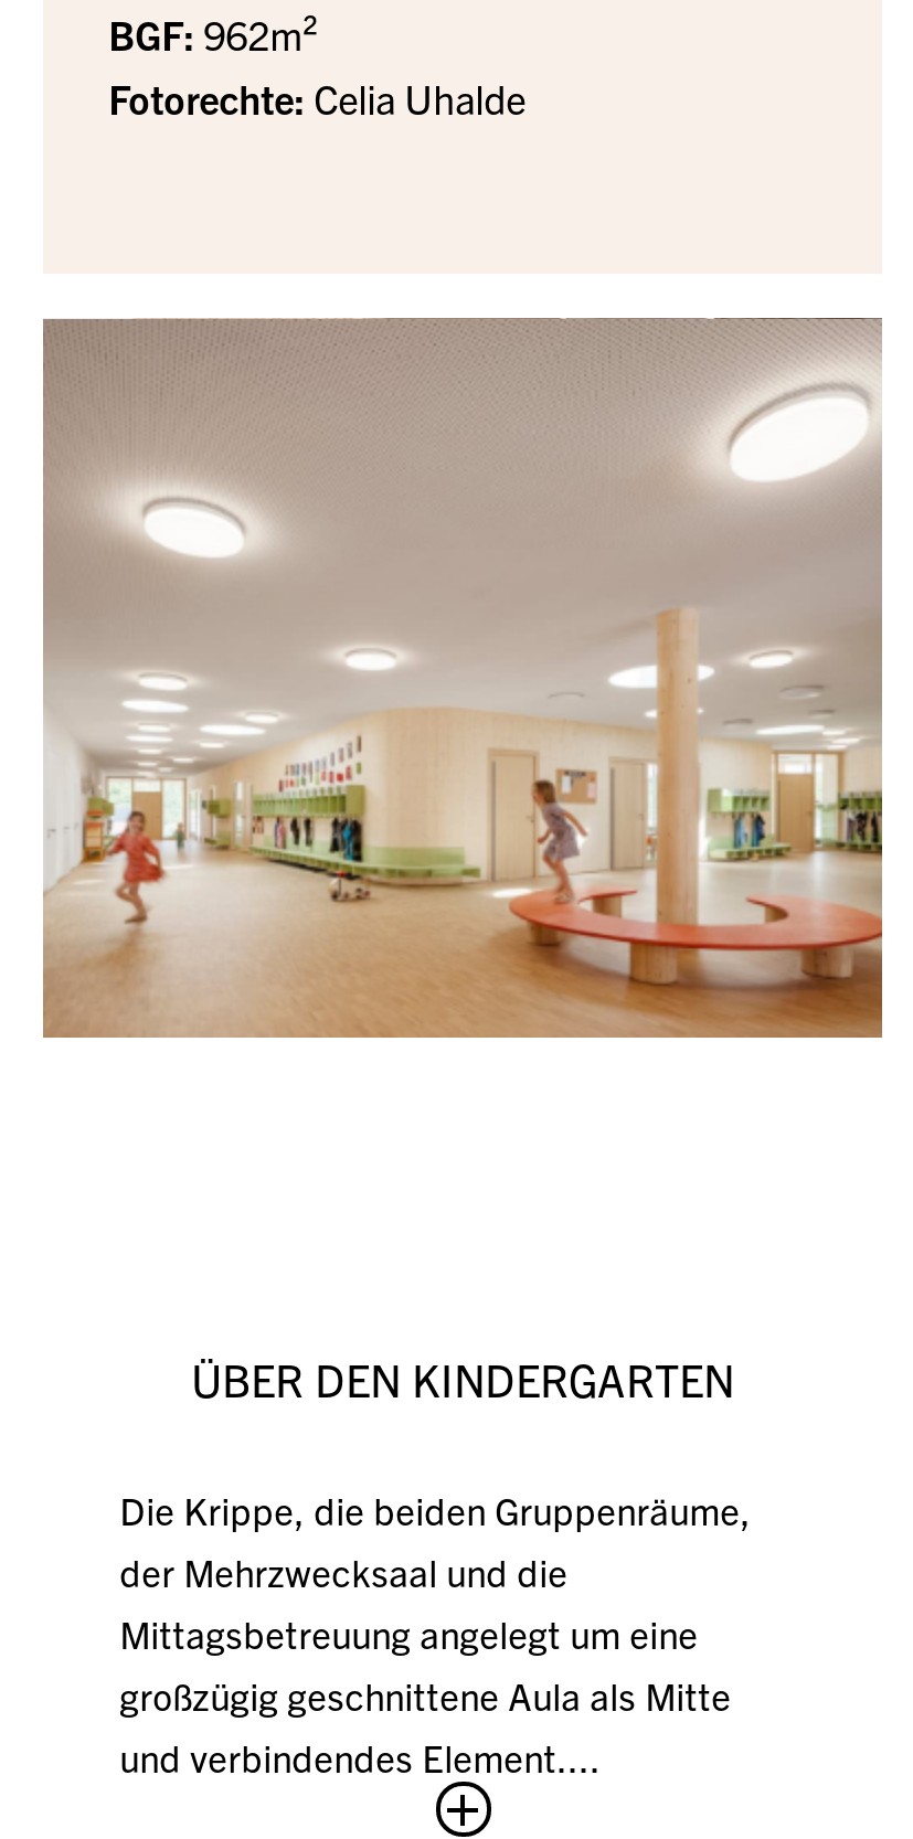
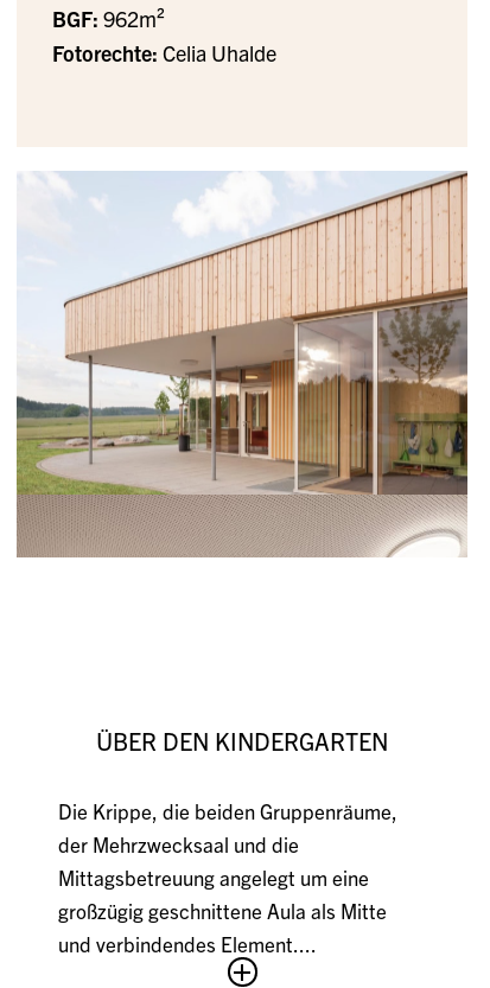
[41,316,884,1040] [image] -> [15,171,469,557] [image]

